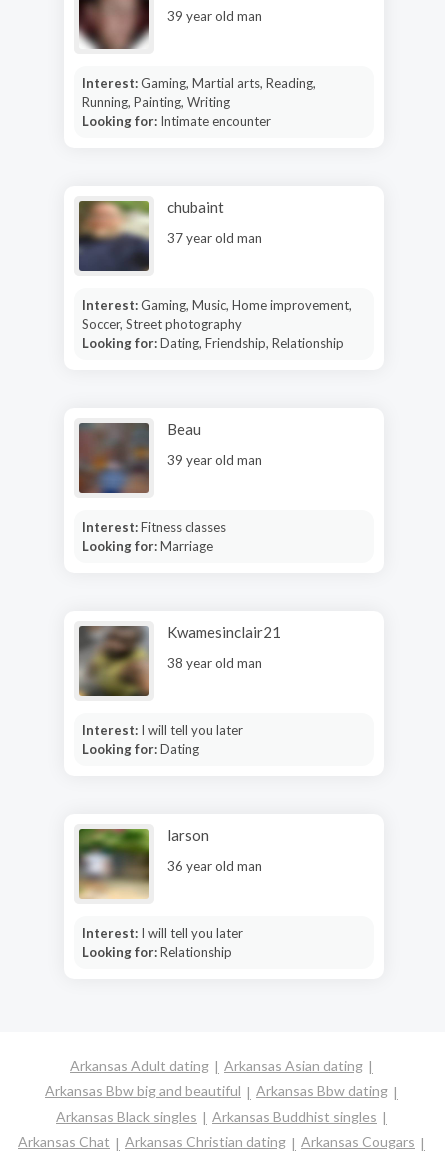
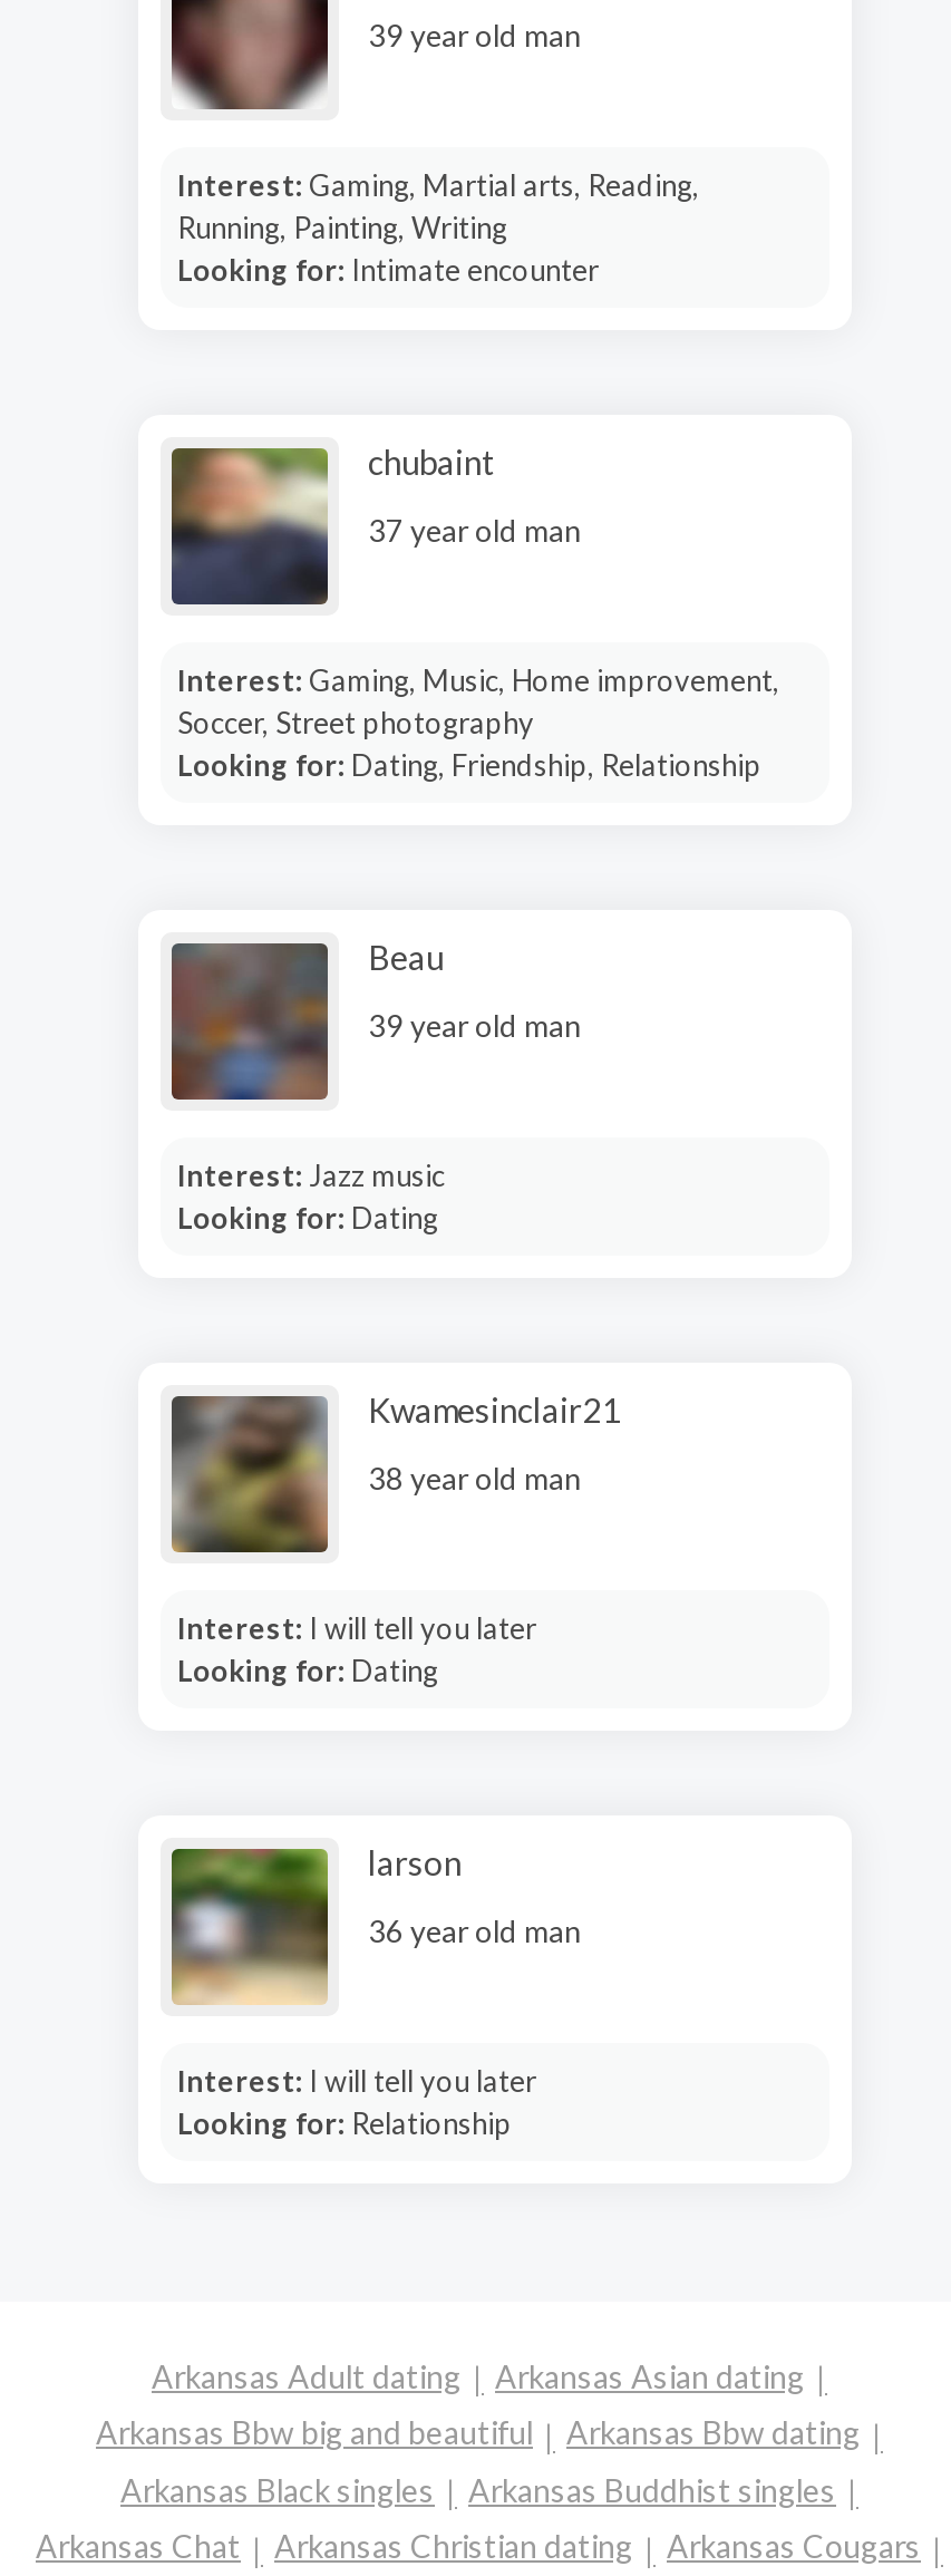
[81,518,225,534] Interest: Fitness classes -> [177,1156,445,1192] Interest: Jazz music
[81,537,212,553] Looking for: Marriage -> [177,1199,438,1234] Looking for: Dating

